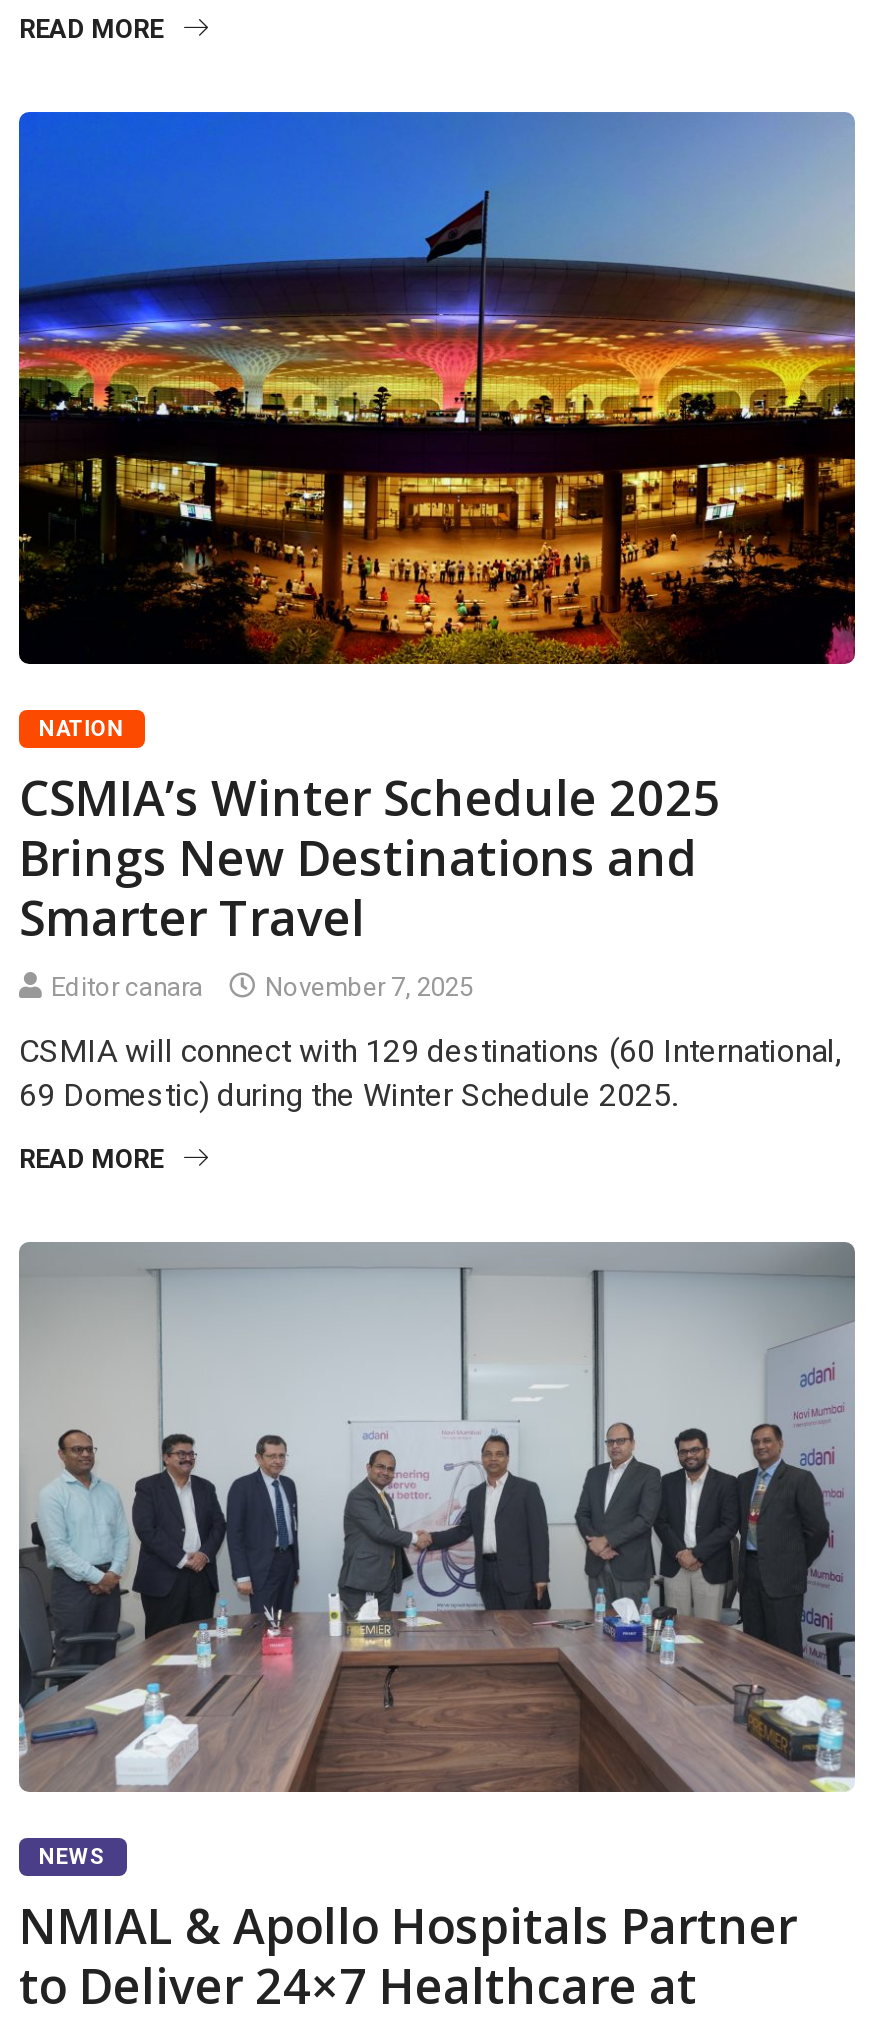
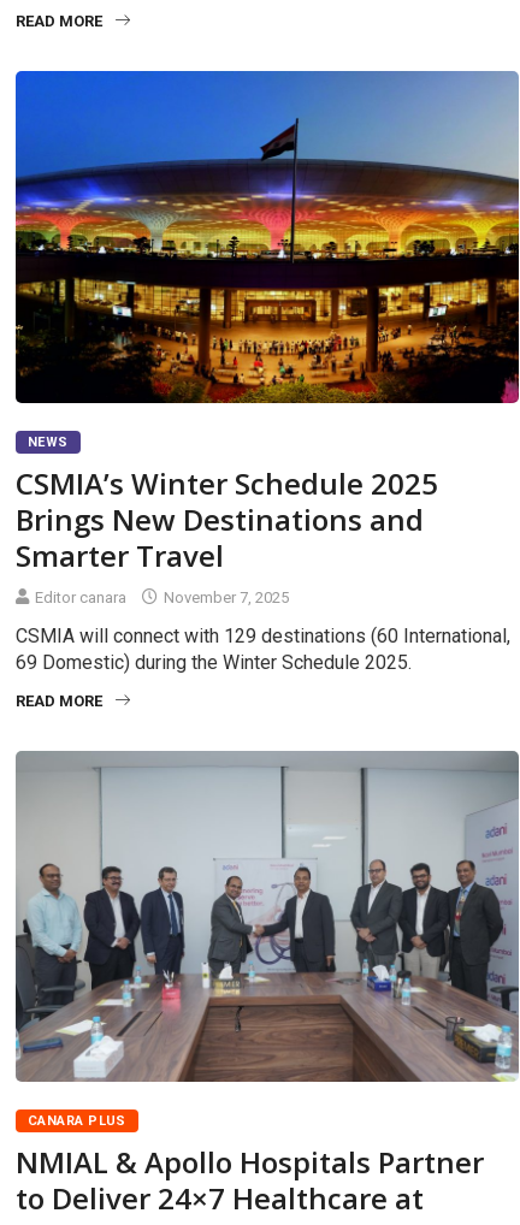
[39,716,124,742] NATION -> none
none -> [28,1113,126,1129] CANARA PLUS
moved [39,1845,107,1871] -> [28,434,68,449]: NEWS

